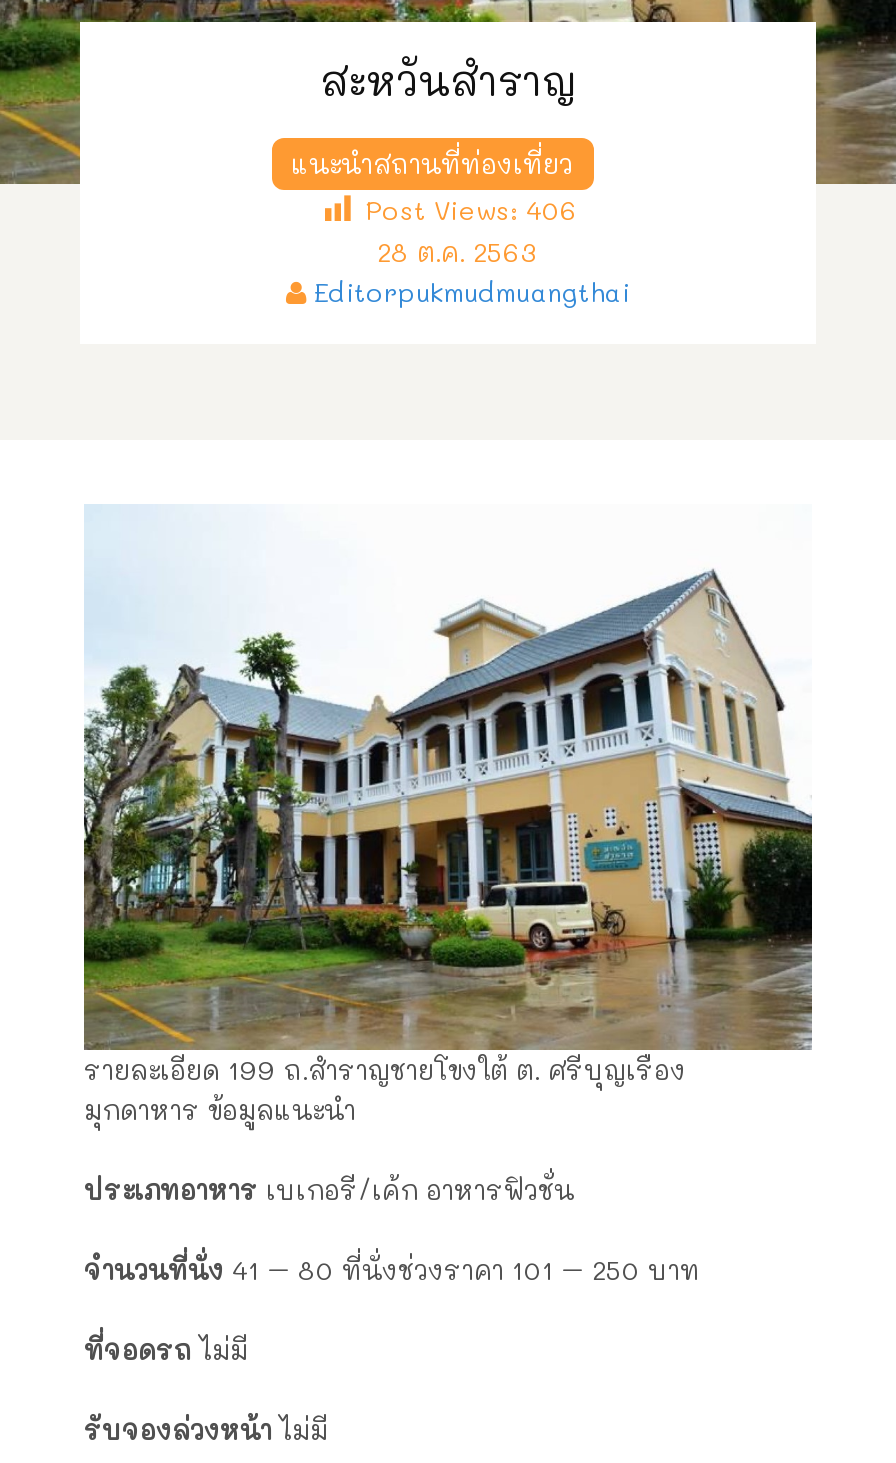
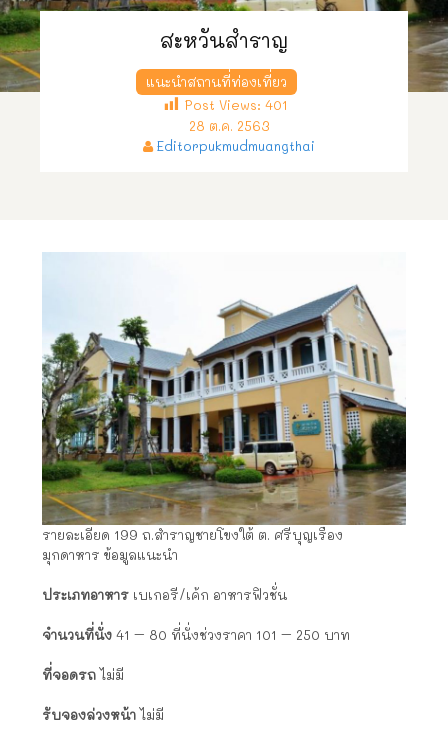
[366,191,578,225] Post Views: 406 -> [184,96,287,113] Post Views: 401

